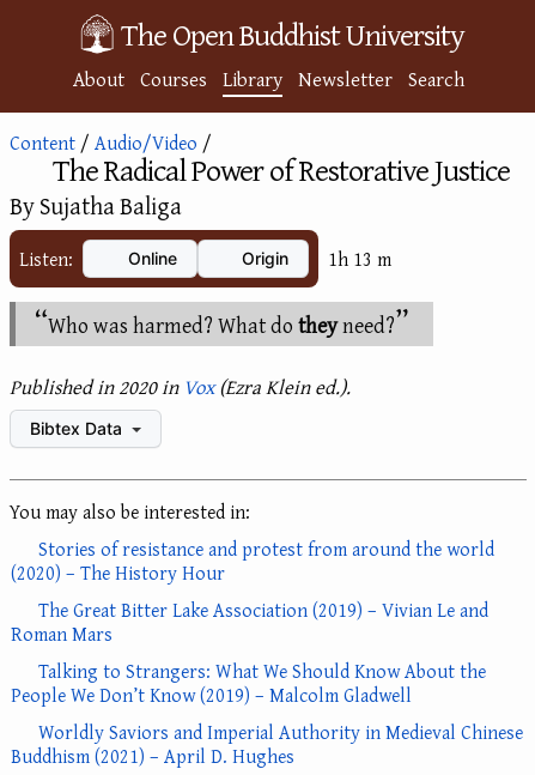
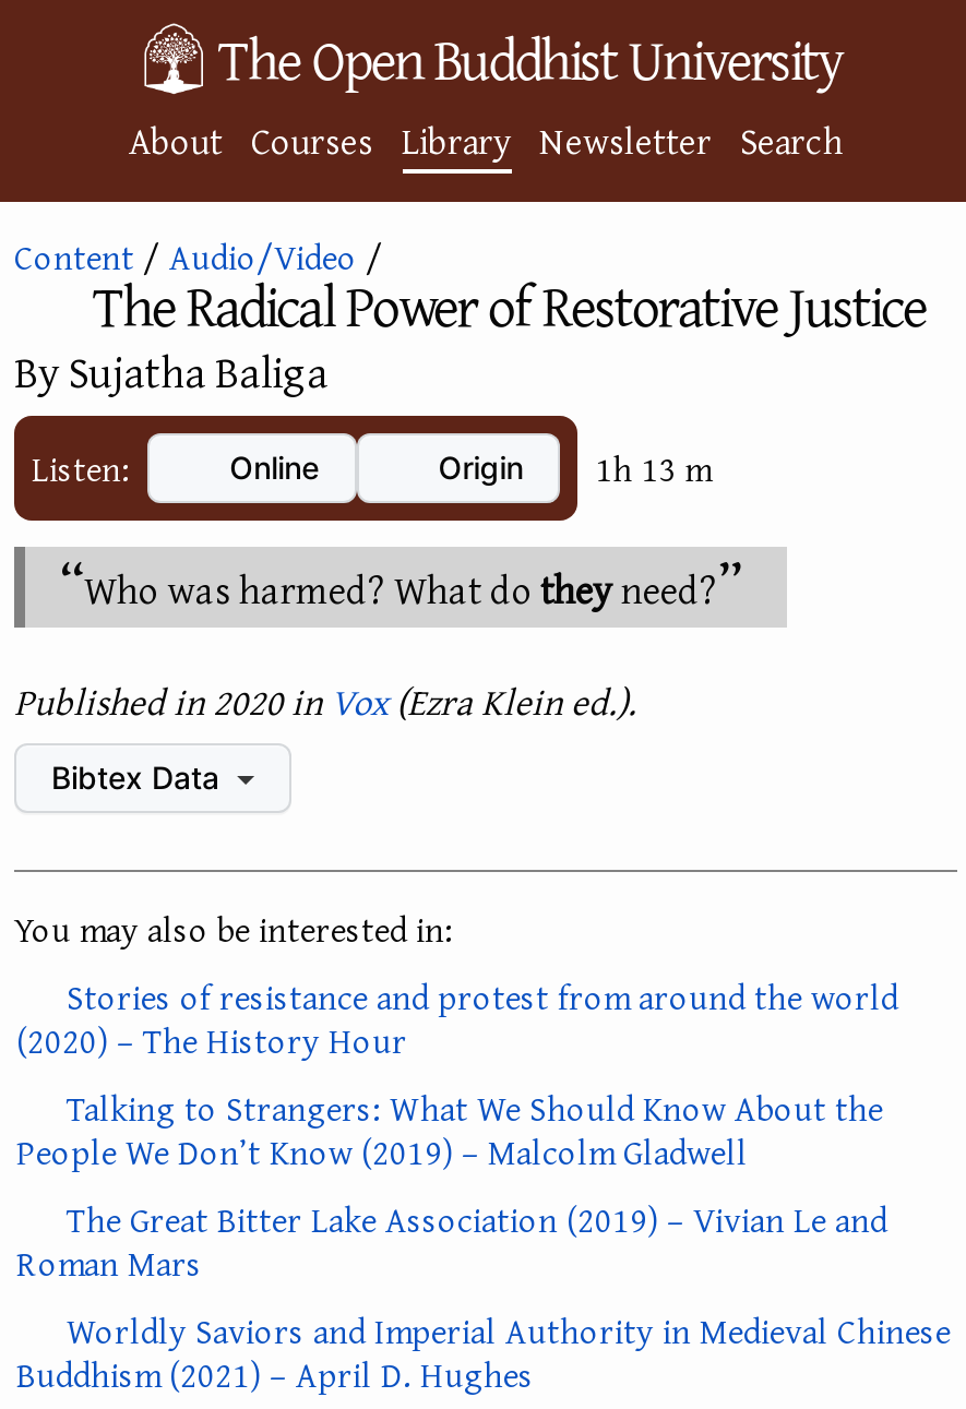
moved [11,595,488,648] -> [16,1193,887,1289]: The Great Bitter Lake Association (2019) – Vivian Le and | Roman Mars
moved [11,656,486,709] -> [16,1082,883,1178]: Talking to Strangers: What We Should Know About the | People We Don’t Know (2019) – Malcolm Gladwell

